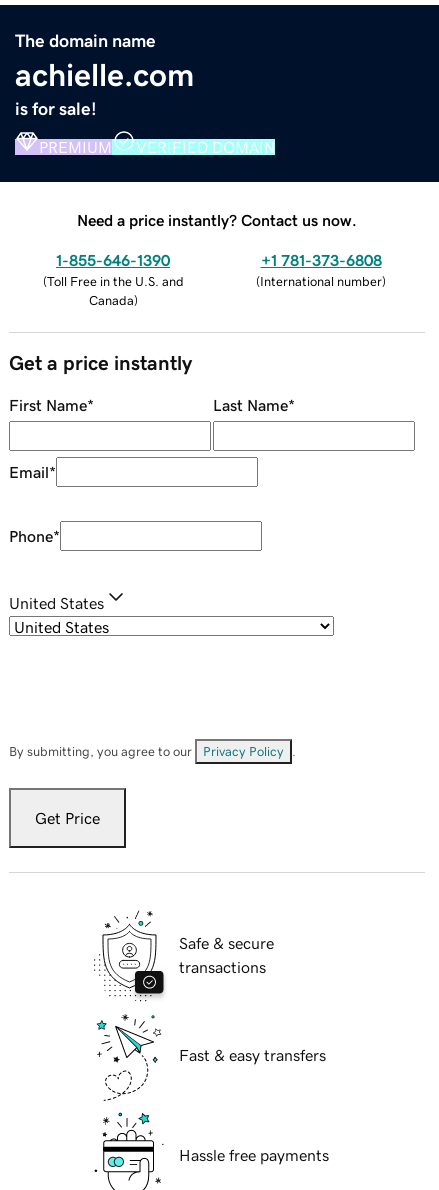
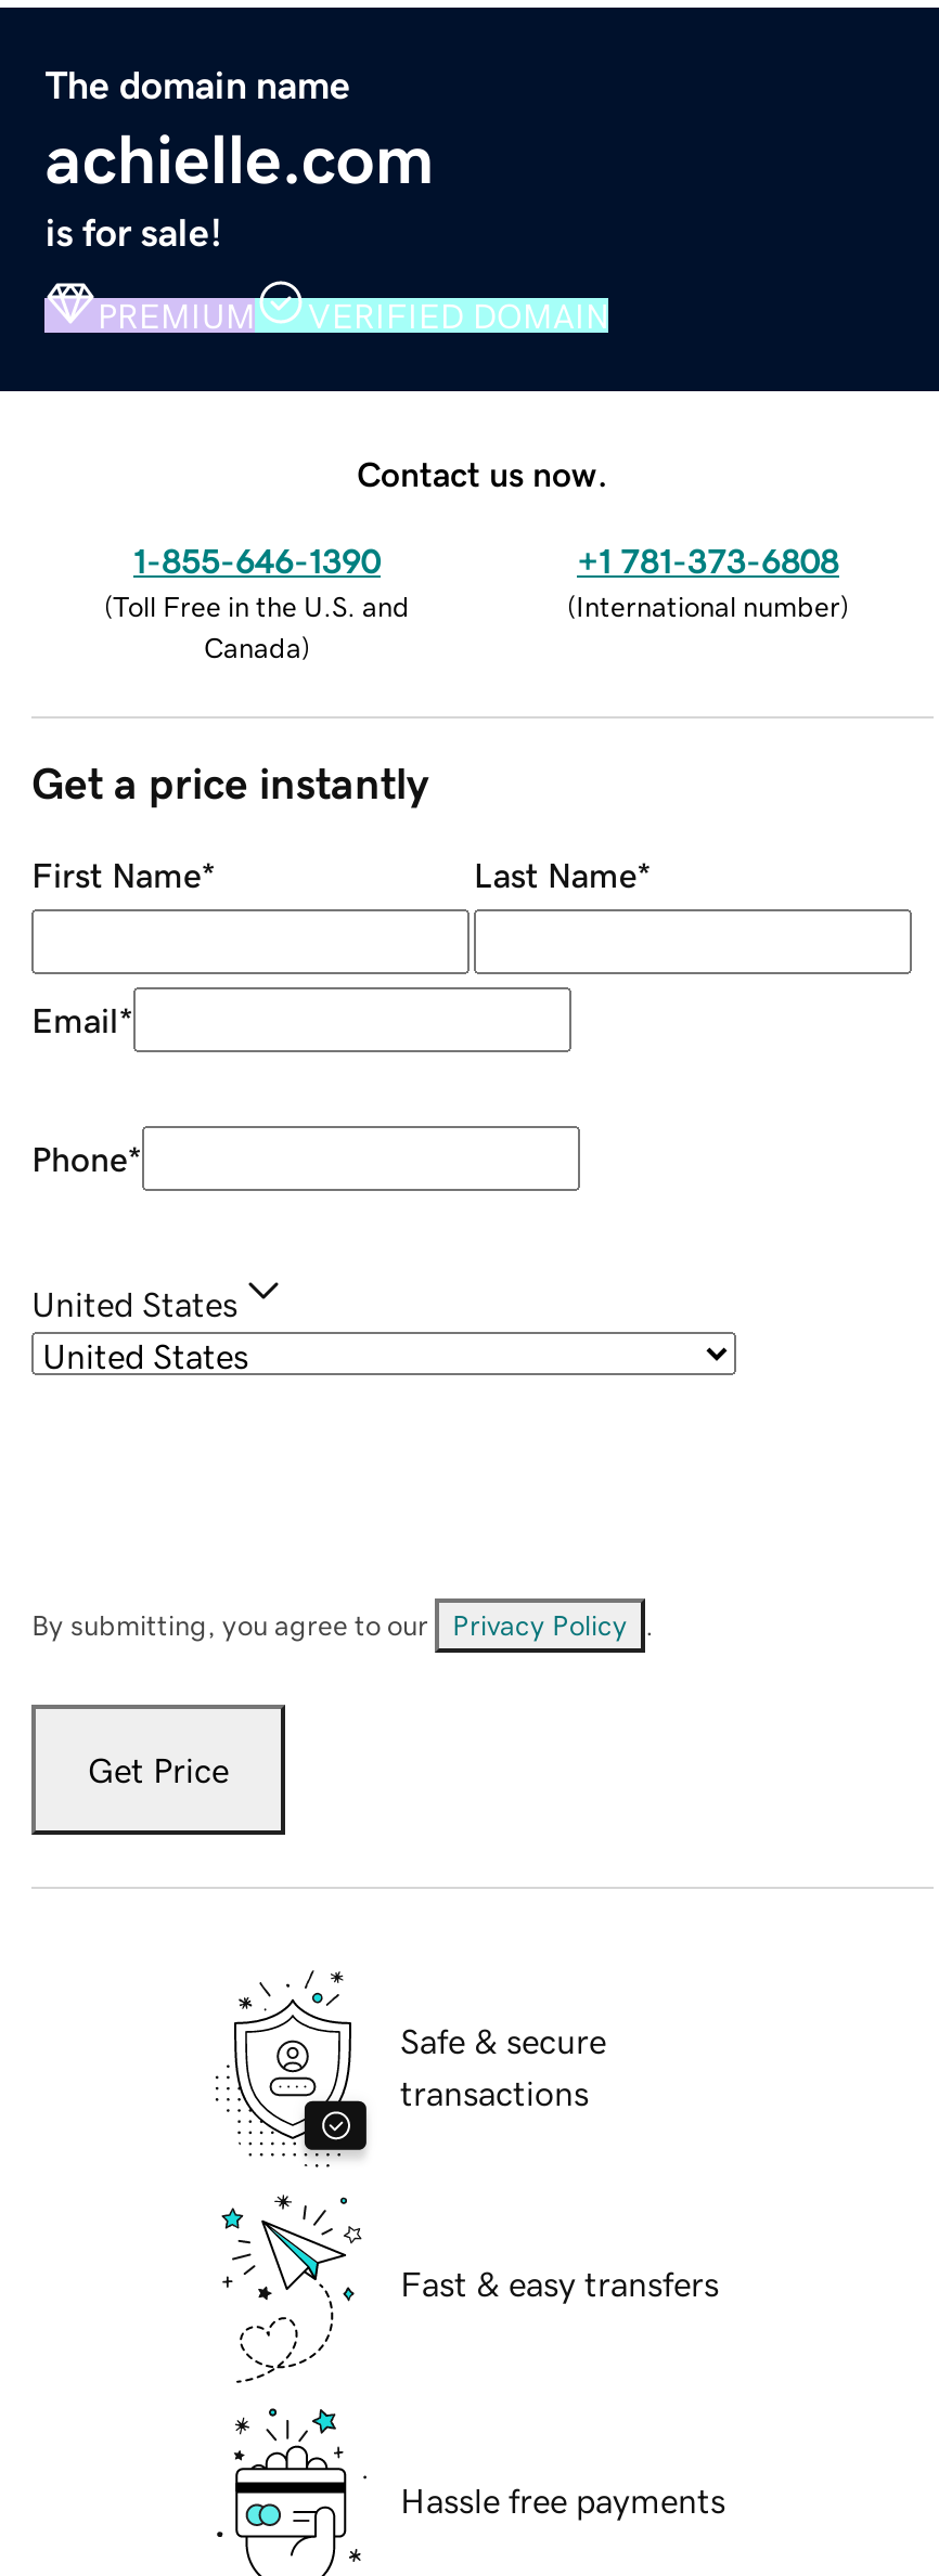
[77,212,357,228] Need a price instantly? Contact us now. -> [357,455,608,490] Contact us now.

